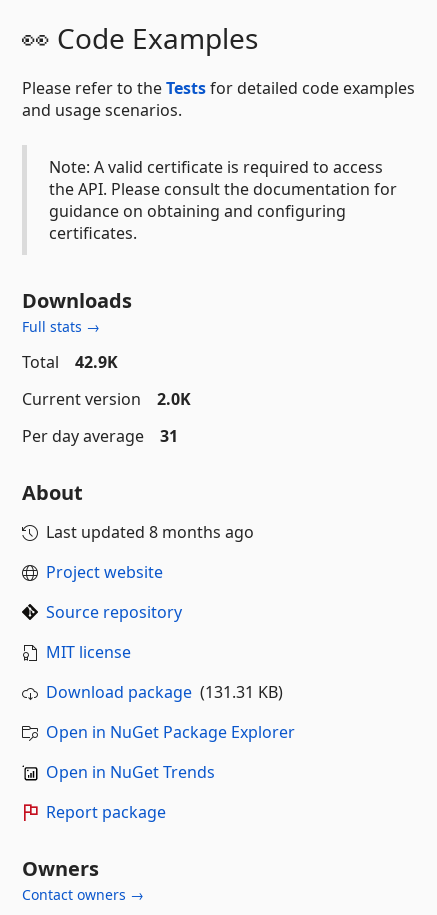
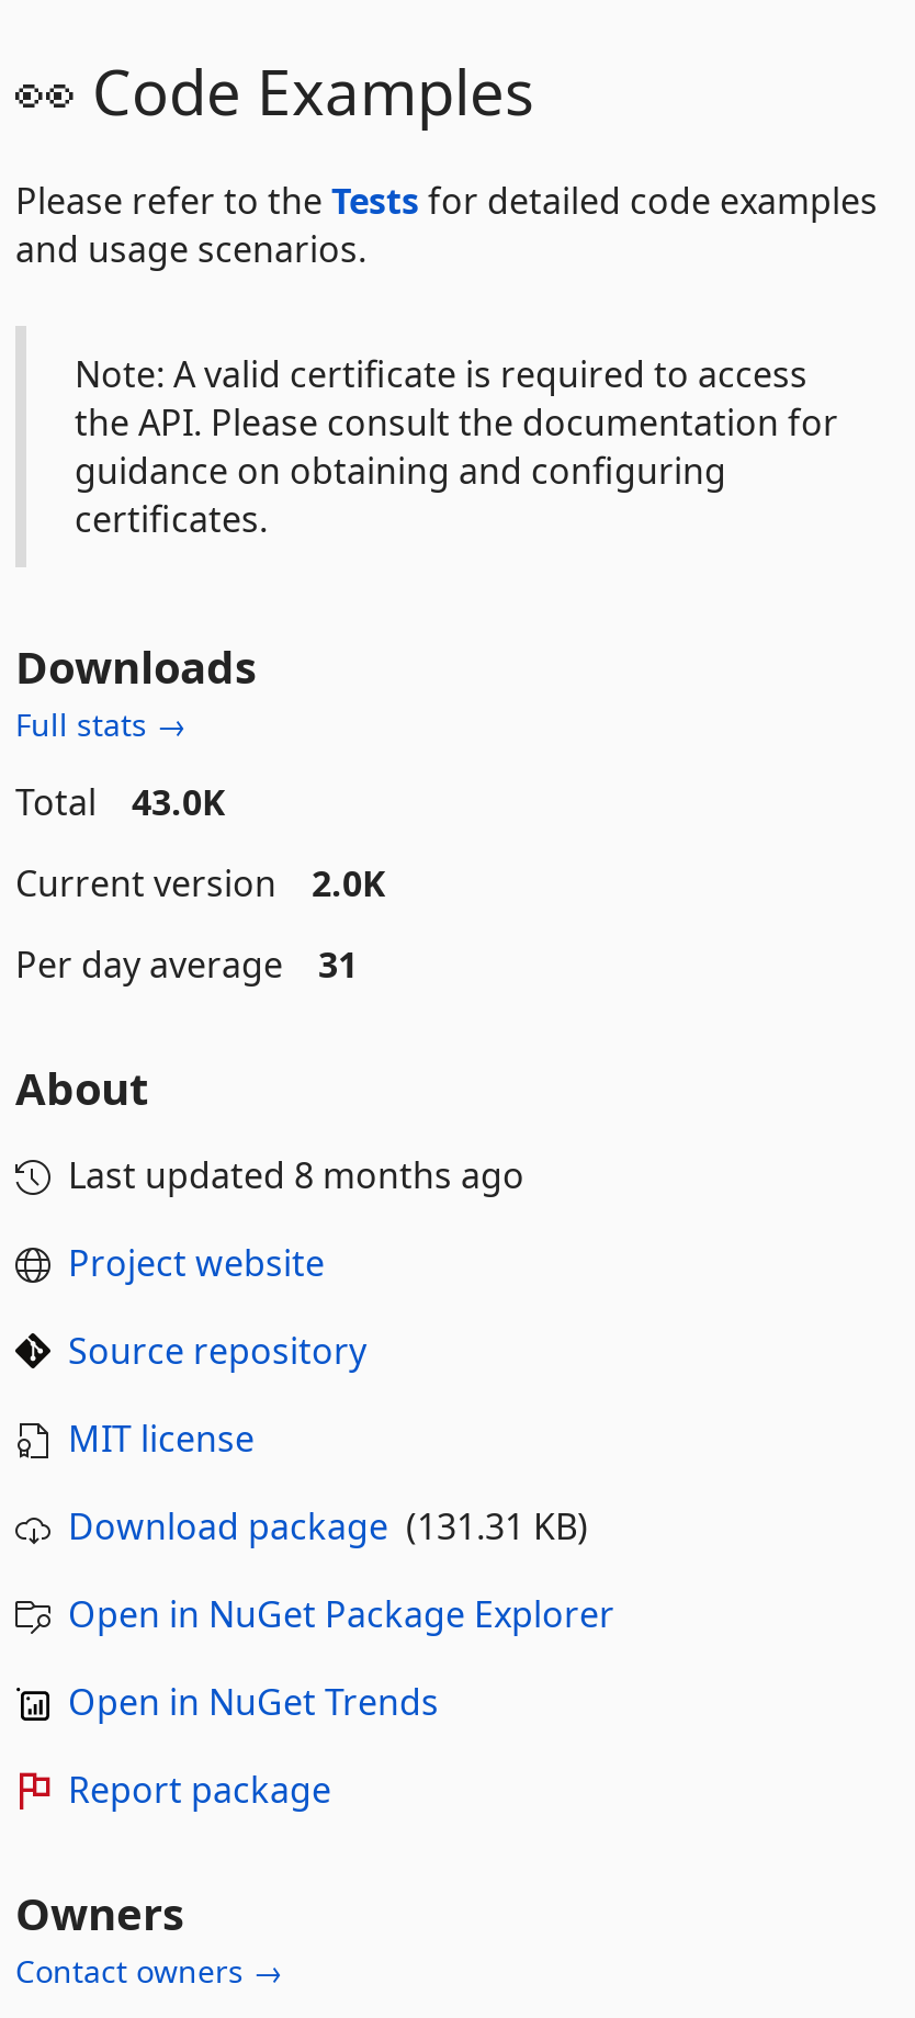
[22,351,118,373] Total 42.9K -> [15,777,226,826] Total 43.0K

